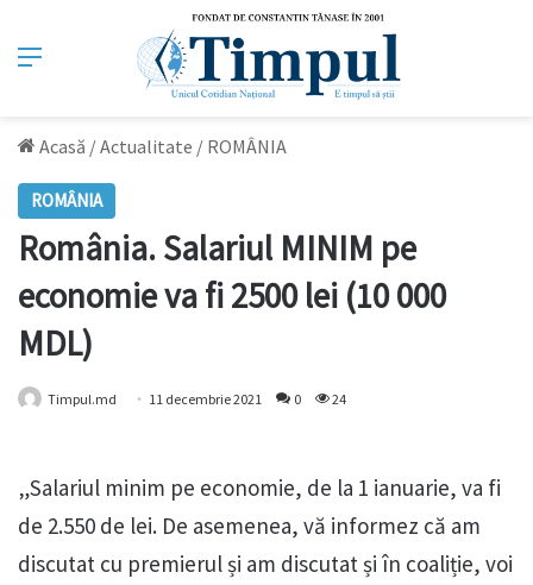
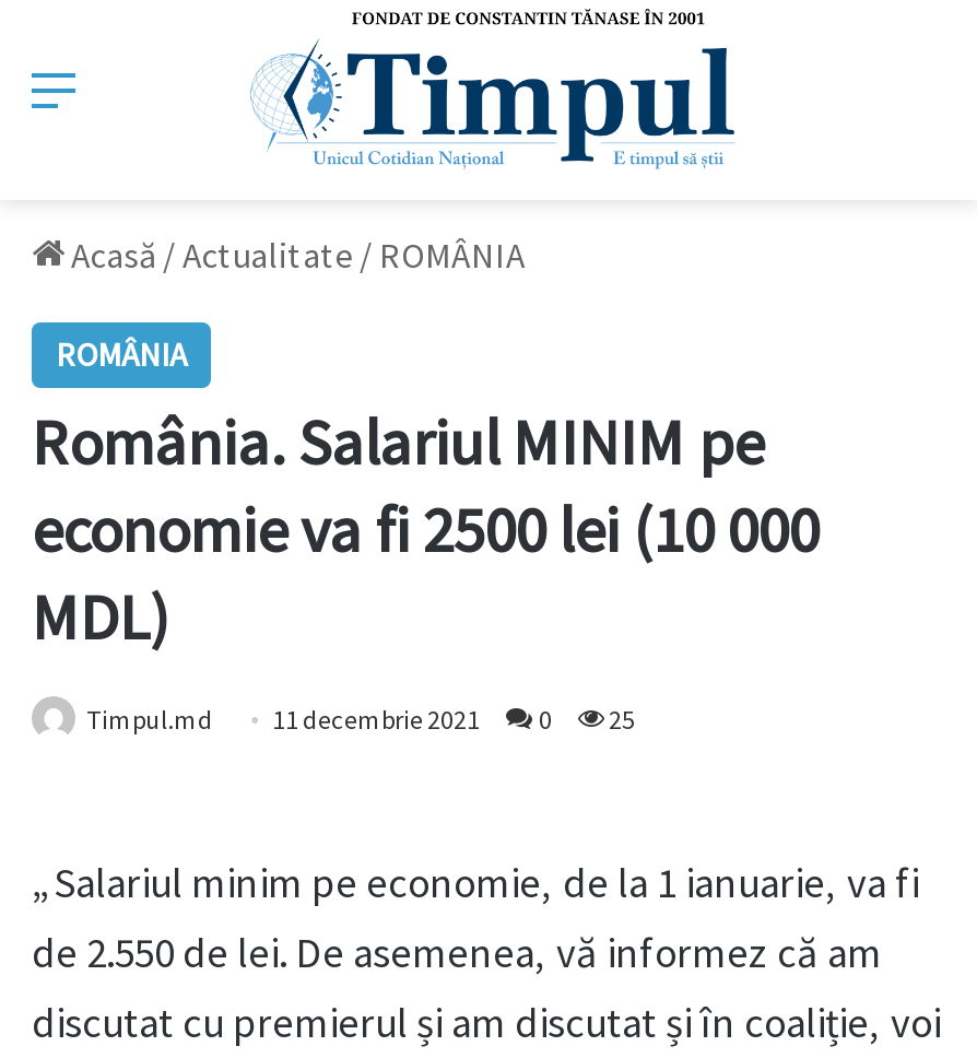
[48,390,346,408] Timpul.md 11 decembrie 2021 0 24 -> [86,703,635,736] Timpul.md 11 decembrie 2021 0 25

